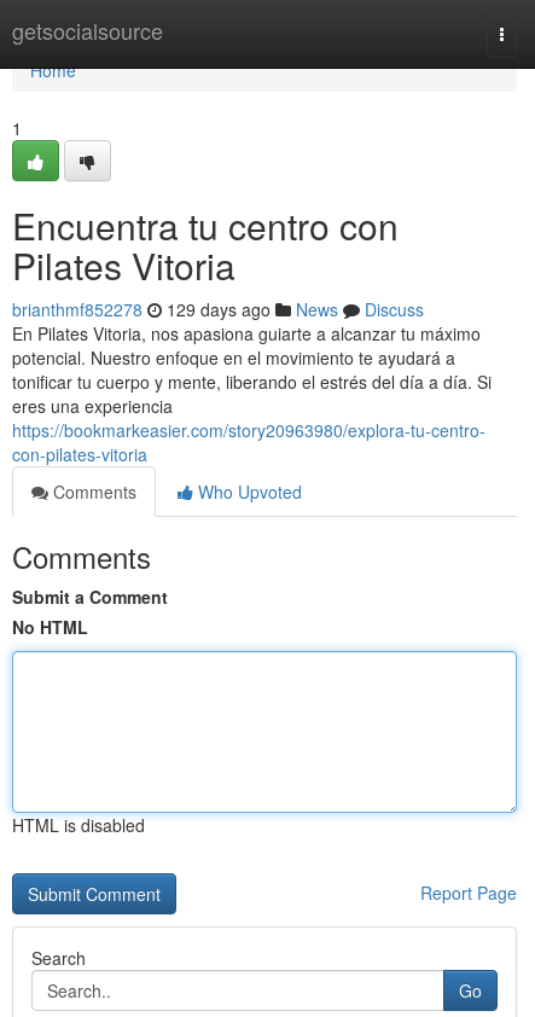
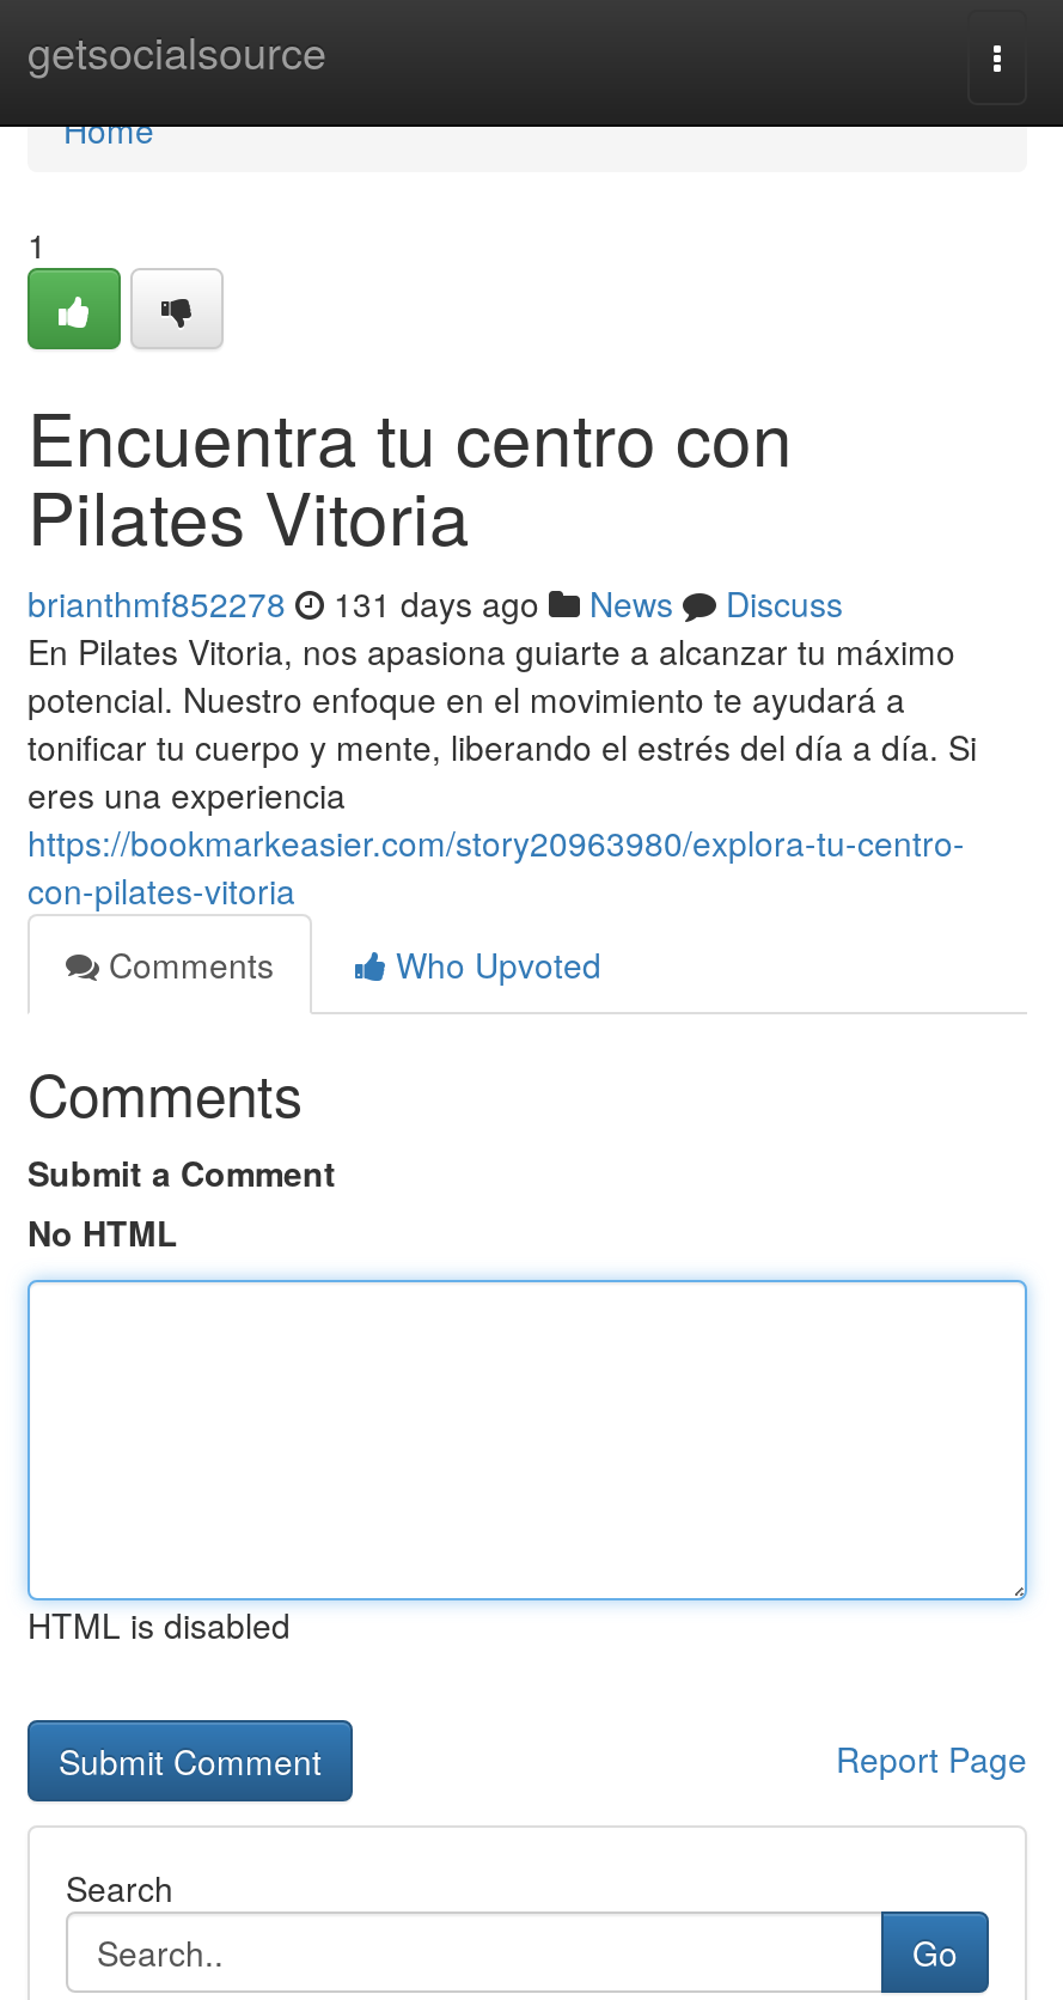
[12,297,424,321] brianthmf852278 129 days ago News Discuss -> [28,579,843,627] brianthmf852278 131 days ago News Discuss

